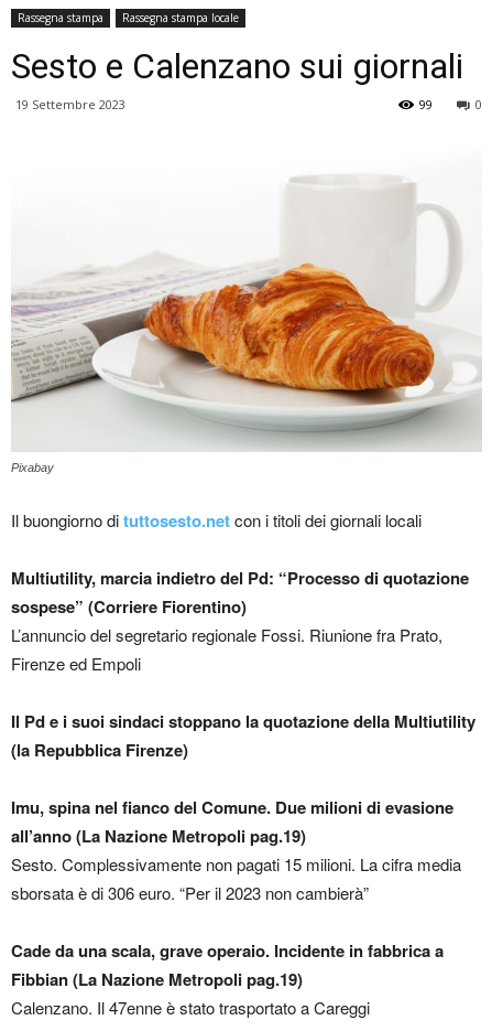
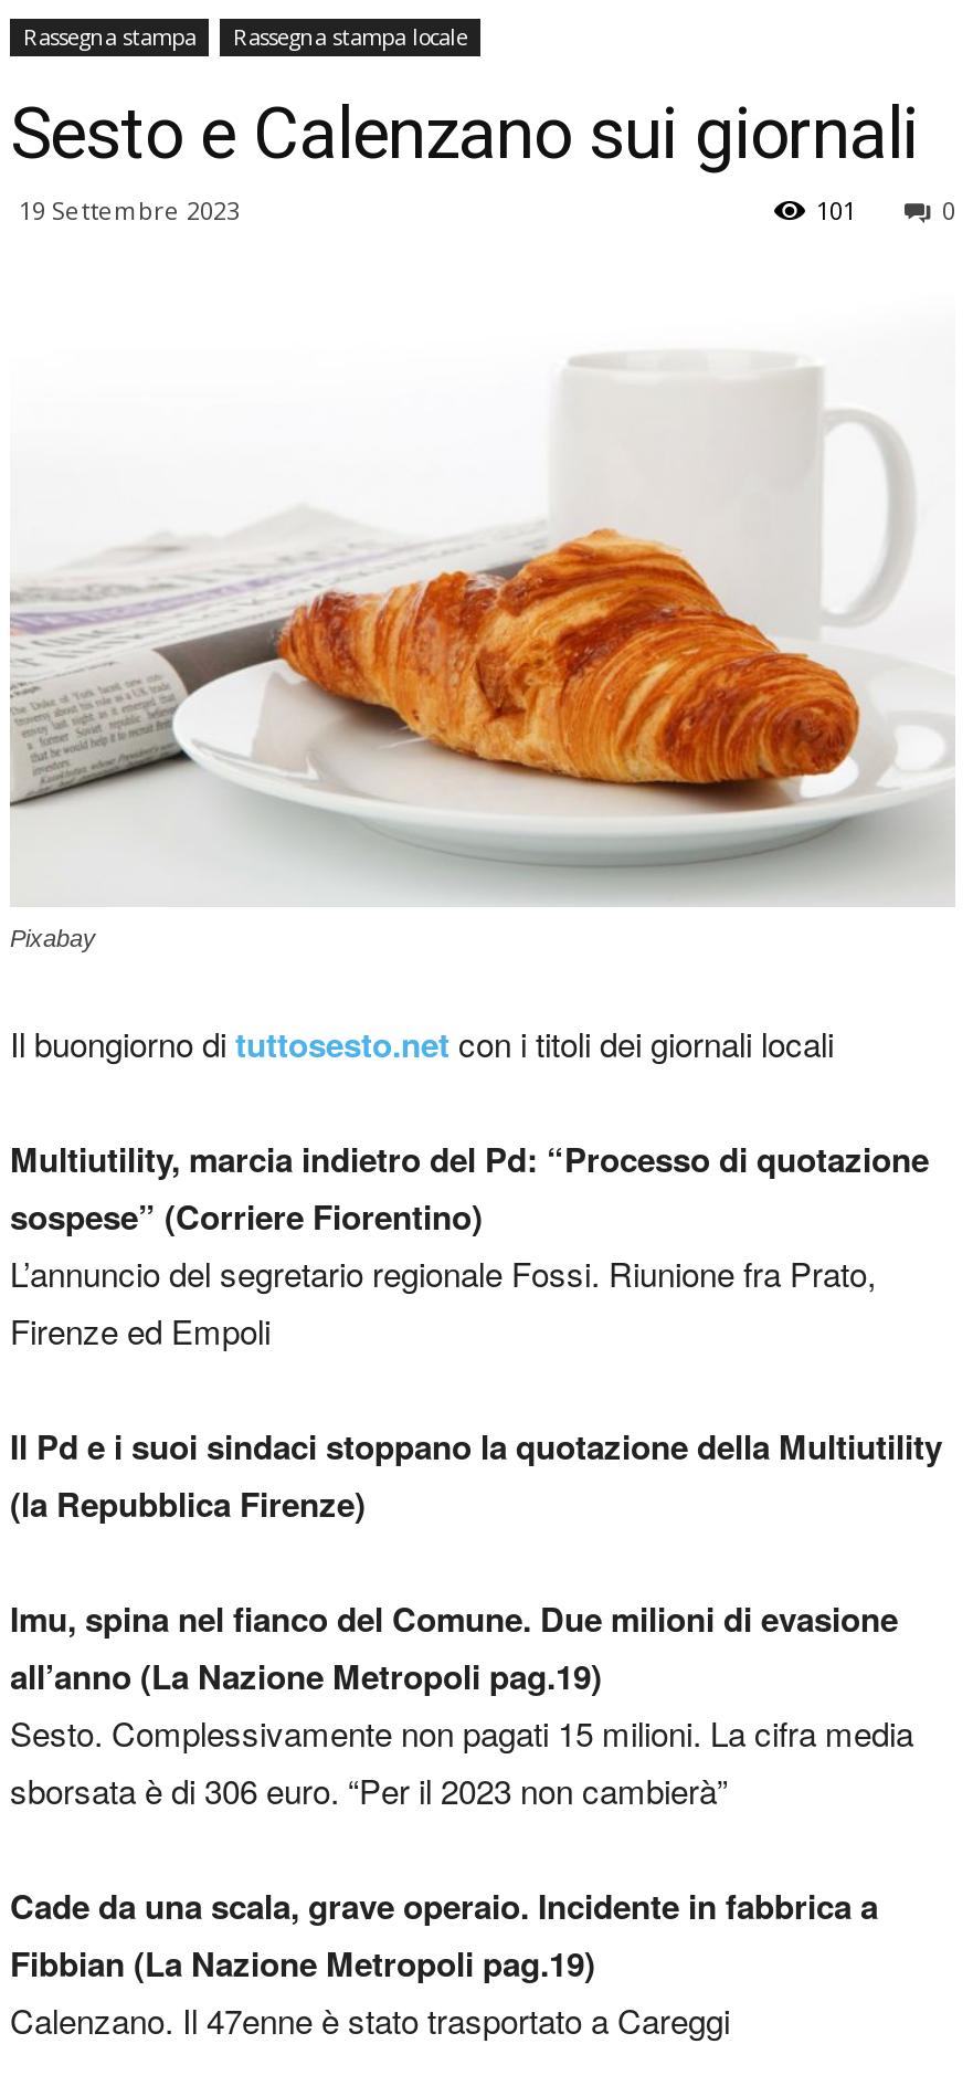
[419,96,433,112] 99 -> [816,193,856,226] 101

